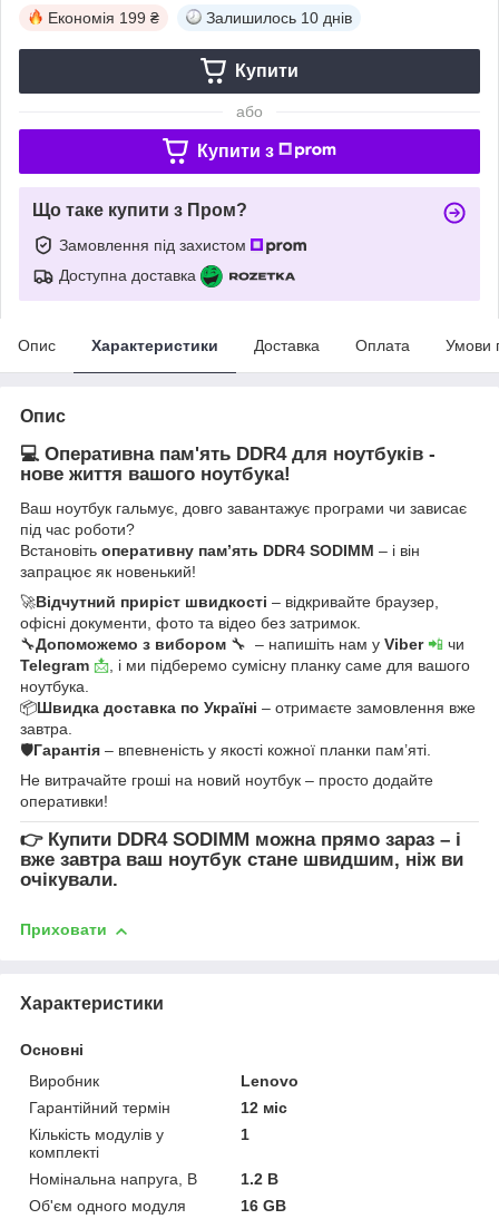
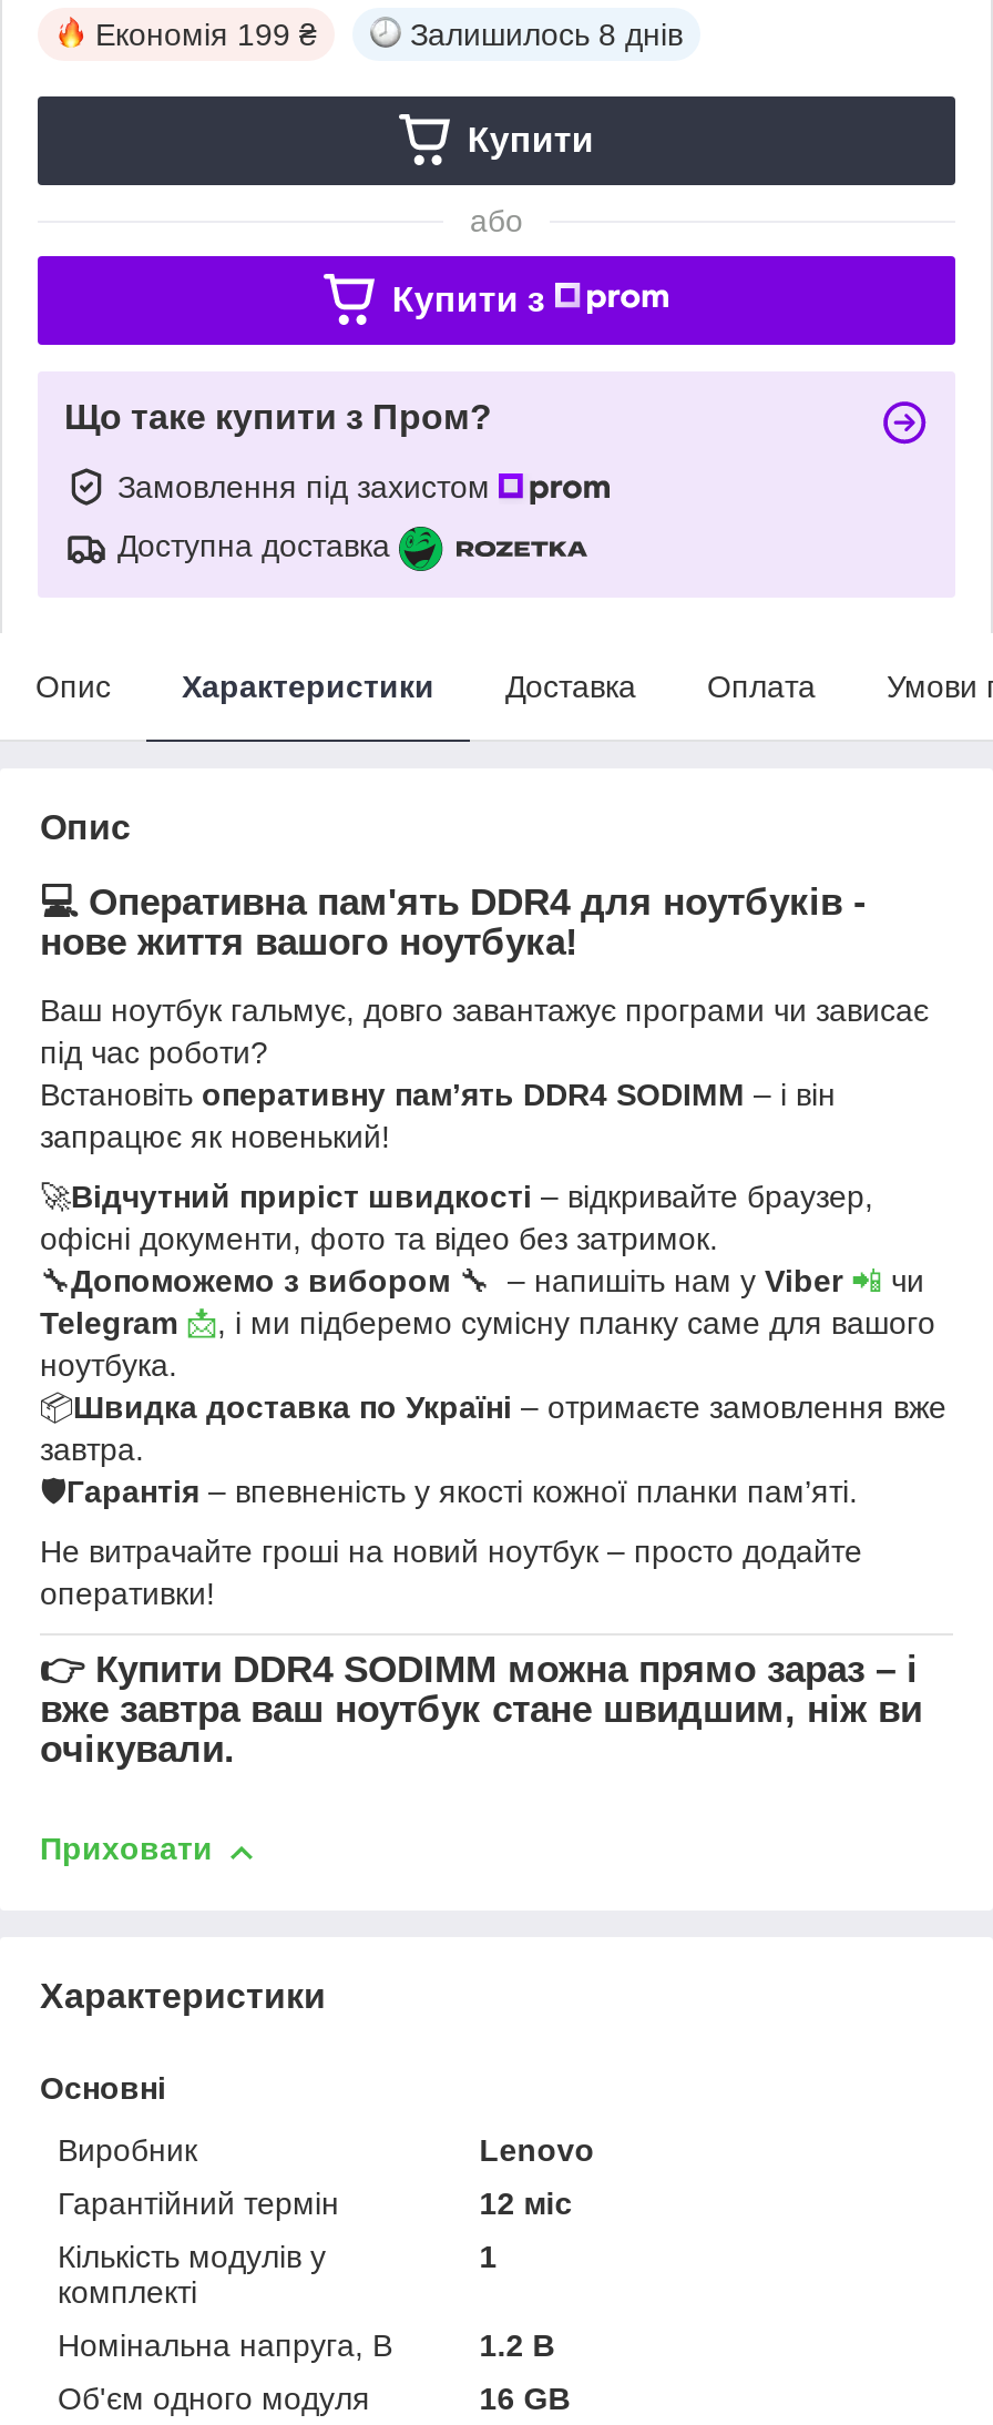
[206,9,352,27] Залишилось 10 днів -> [410,16,683,52] Залишилось 8 днів

